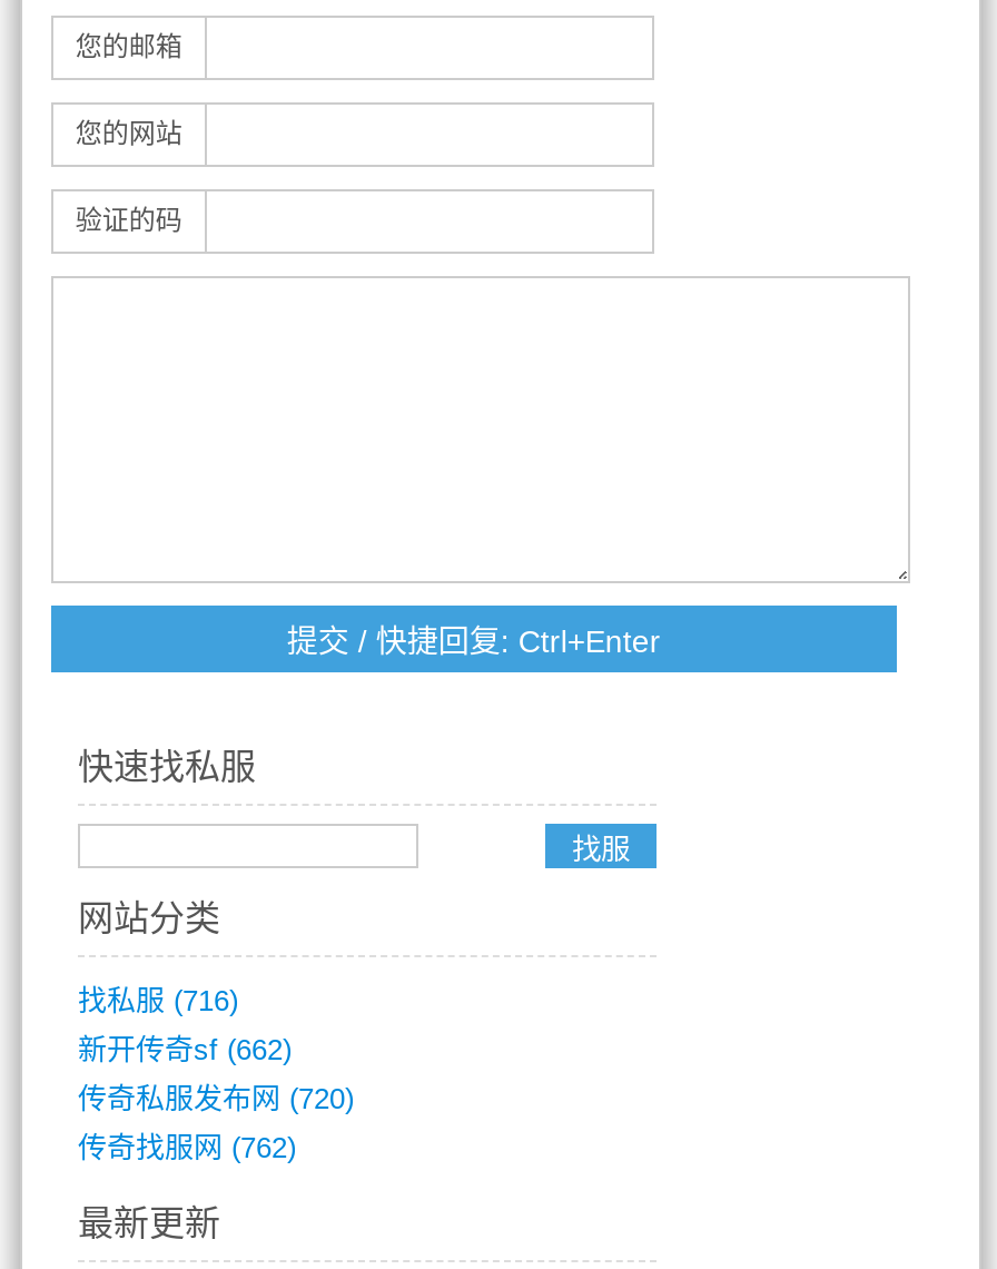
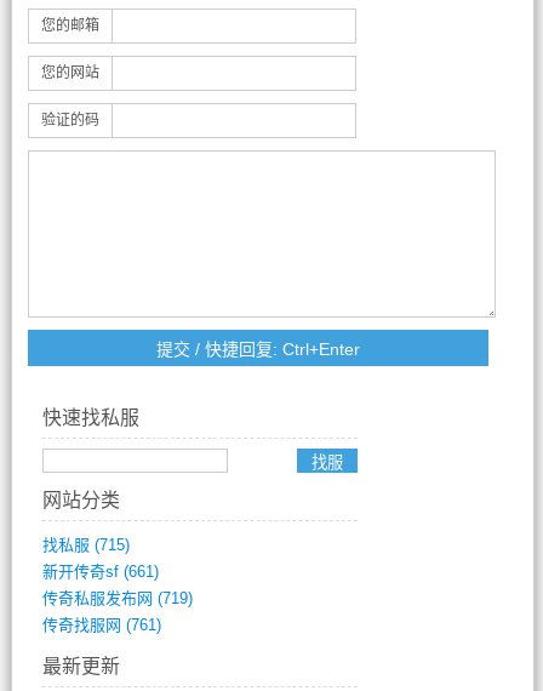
[78,984,238,1017] 找私服(716) -> [42,536,130,554] 找私服(715)
[78,1033,292,1066] 新开传奇sf (662) -> [42,562,159,581] 新开传奇sf (661)
[78,1082,354,1115] 传奇私服发布网(720) -> [42,589,193,607] 传奇私服发布网(719)
[78,1131,296,1164] 传奇找服网(762) -> [42,616,161,634] 传奇找服网(761)

